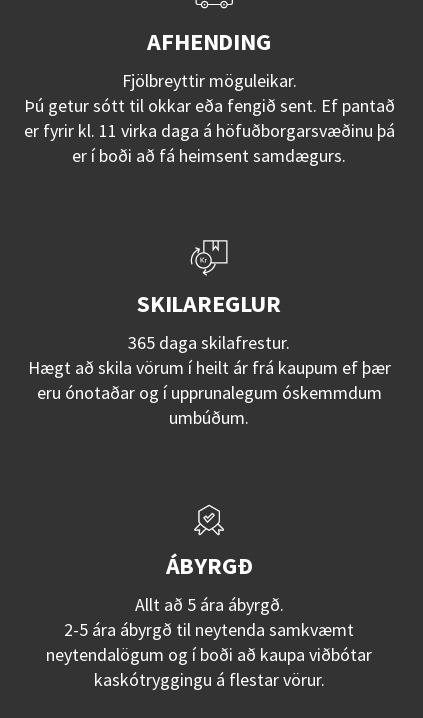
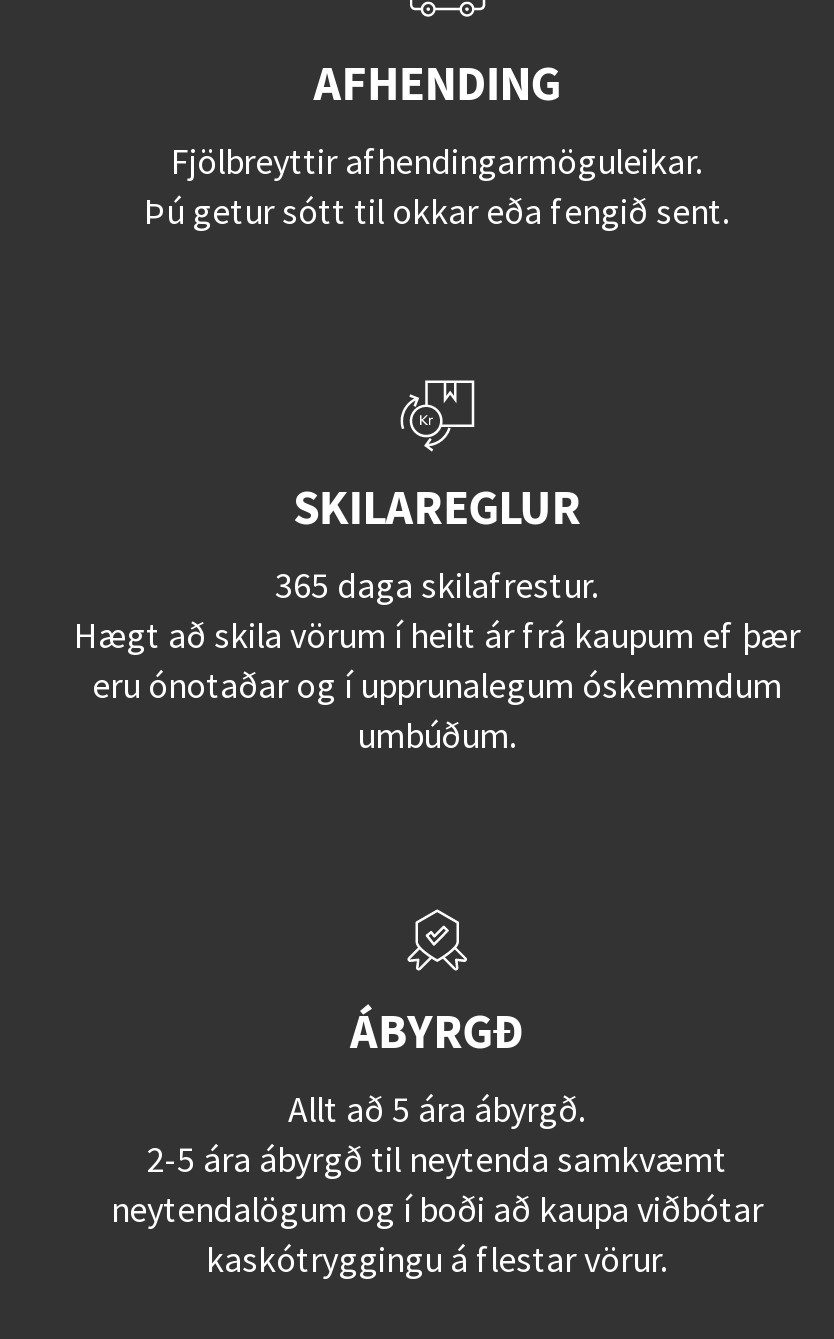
[23,69,394,167] Fjölbreyttir möguleikar. | Þú getur sótt til okkar eða fengið sent. Ef pantað | er fyrir kl. 11 virka daga á höfuðborgarsvæðinu þá | er í boði að fá heimsent samdægurs. -> [144,138,730,234] Fjölbreyttir afhendingarmöguleikar. | Þú getur sótt til okkar eða fengið sent.

